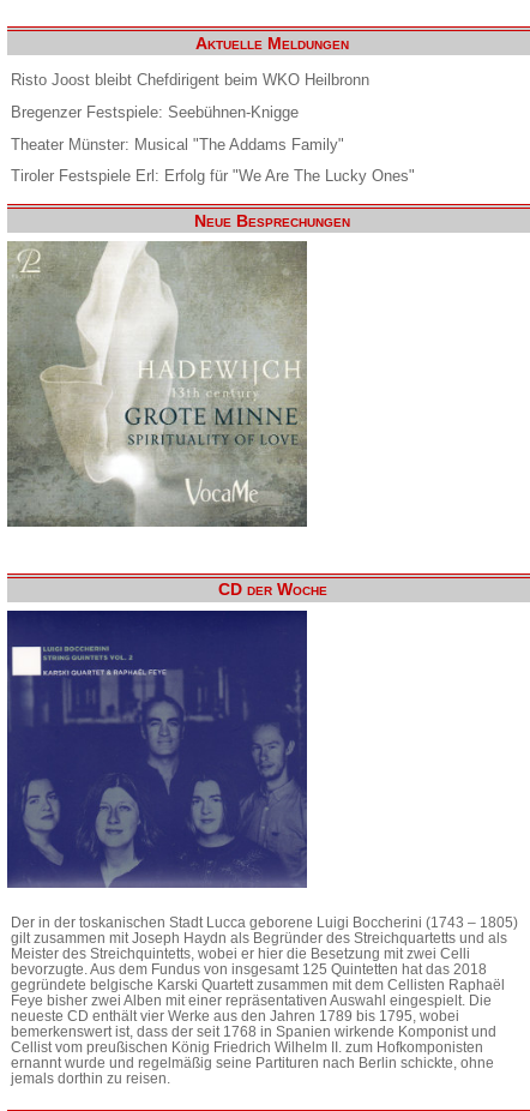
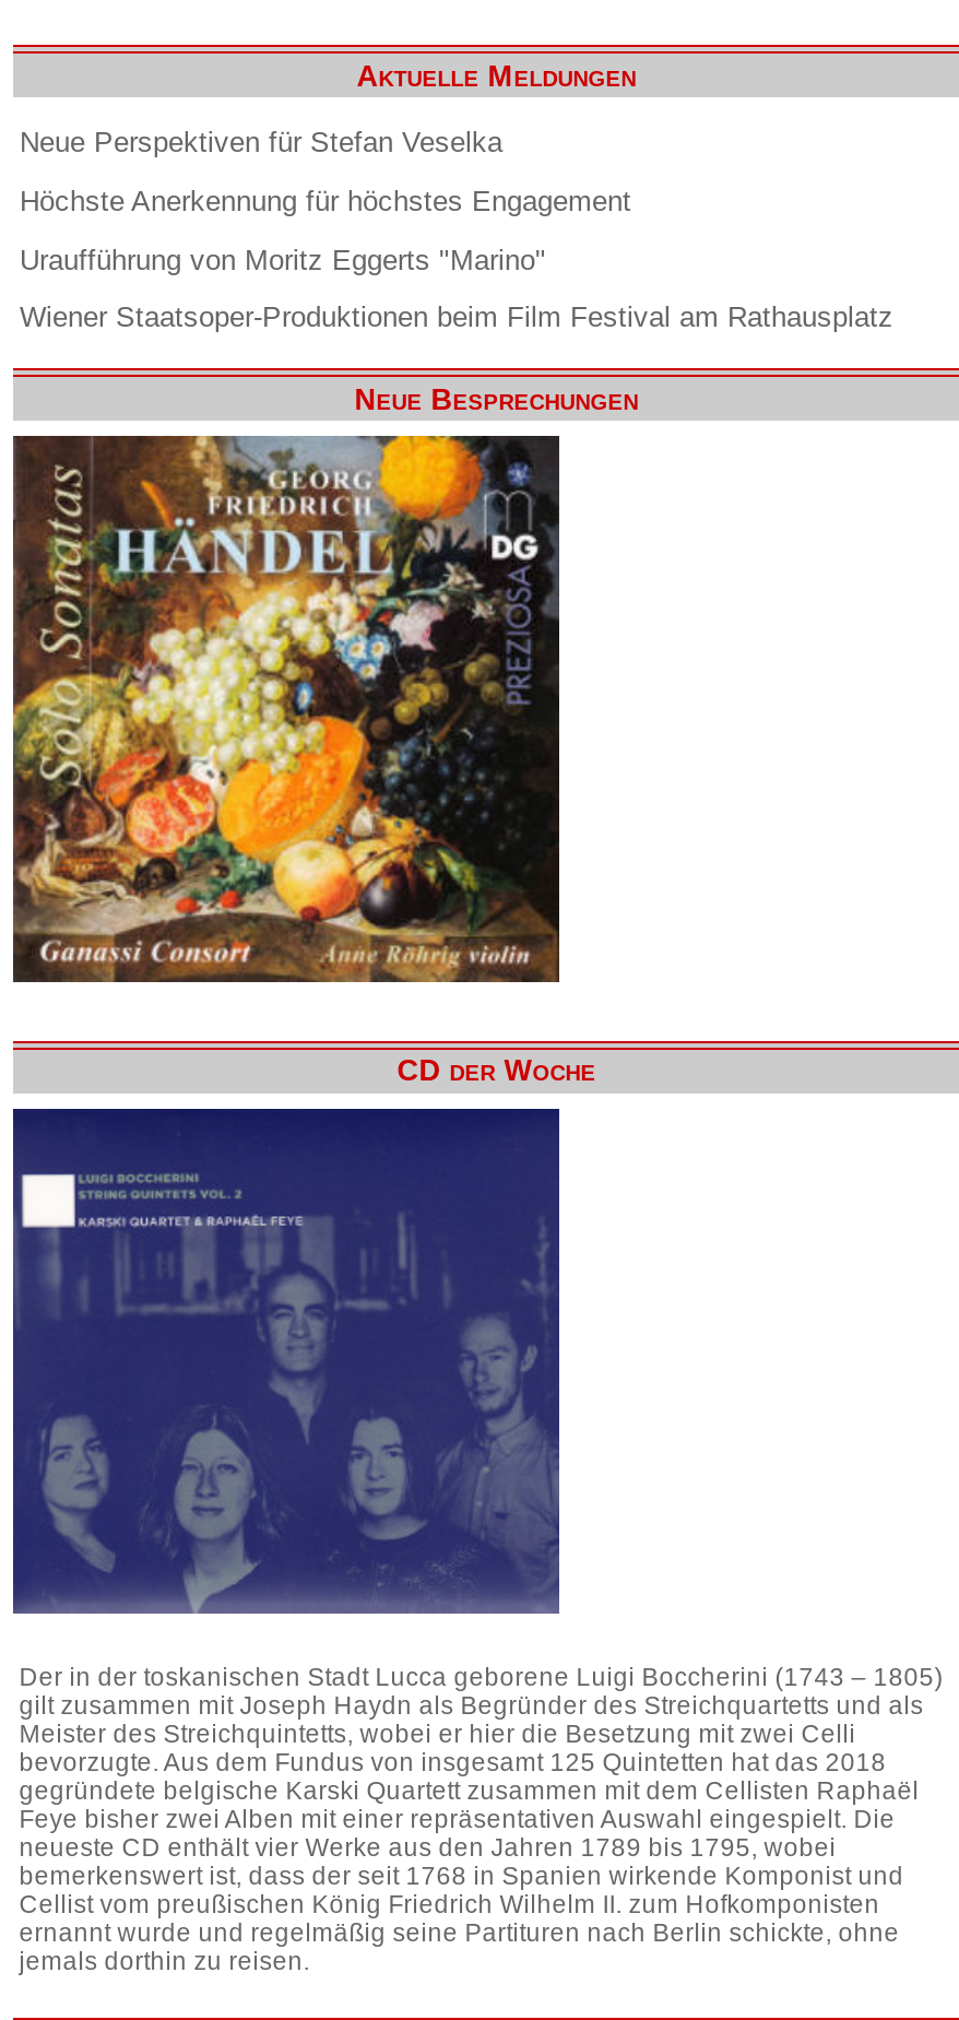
[11,71,369,89] Risto Joost bleibt Chefdirigent beim WKO Heilbronn -> [20,127,502,159] Neue Perspektiven für Stefan Veselka
[11,103,299,121] Bregenzer Festspiele: Seebühnen-Knigge -> [20,185,631,218] Höchste Anerkennung für höchstes Engagement
[11,135,344,153] Theater Münster: Musical "The Addams Family" -> [20,243,546,276] Uraufführung von Moritz Eggerts "Marino"
[11,167,415,185] Tiroler Festspiele Erl: Erfolg für "We Are The Lucky Ones" -> [20,301,893,334] Wiener Staatsoper-Produktionen beim Film Festival am Rathausplatz
[7,240,308,541] [image] -> [11,434,561,984] [image]

